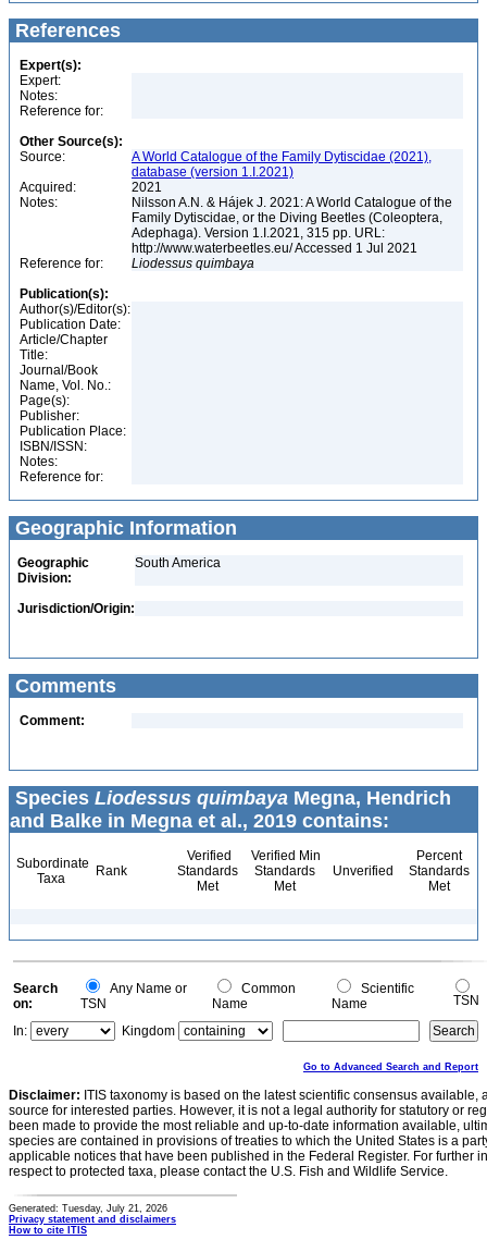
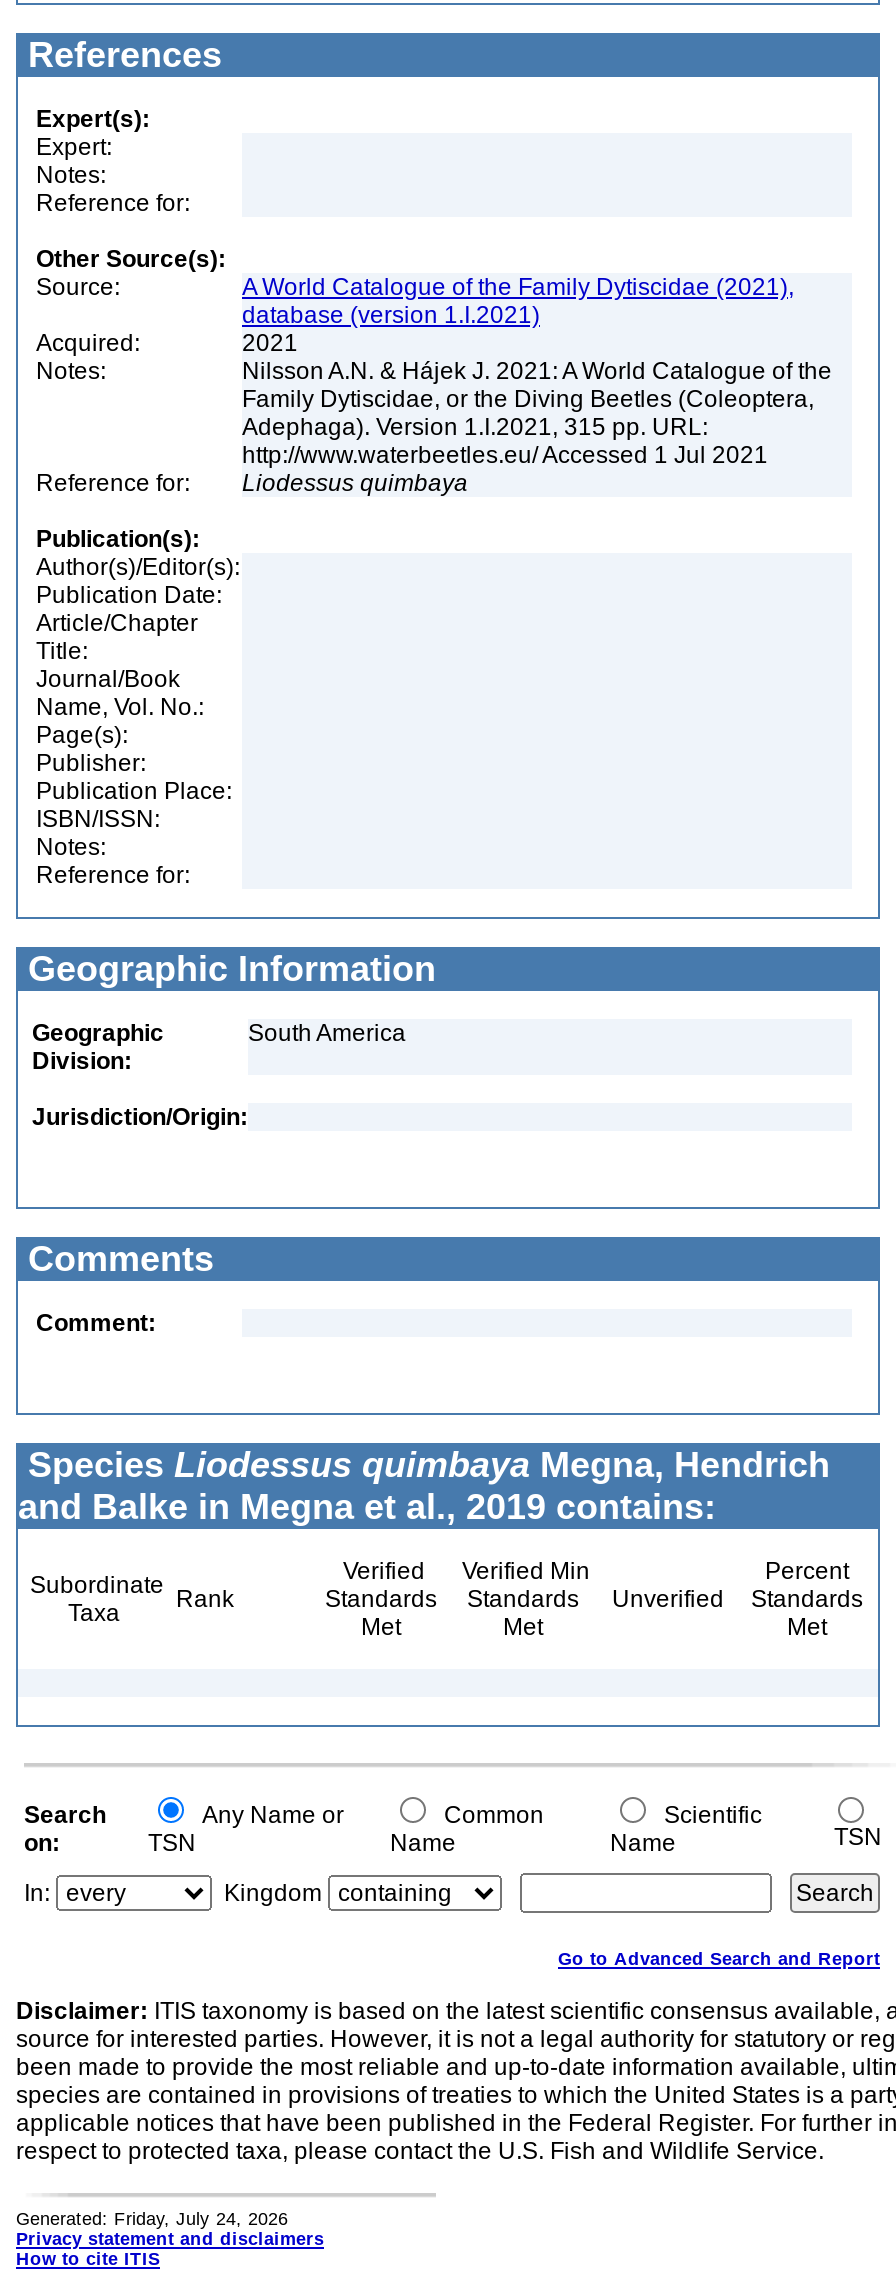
[9,1203,167,1214] Generated: Tuesday, July 21, 2026 -> [16,2209,288,2229] Generated: Friday, July 24, 2026

